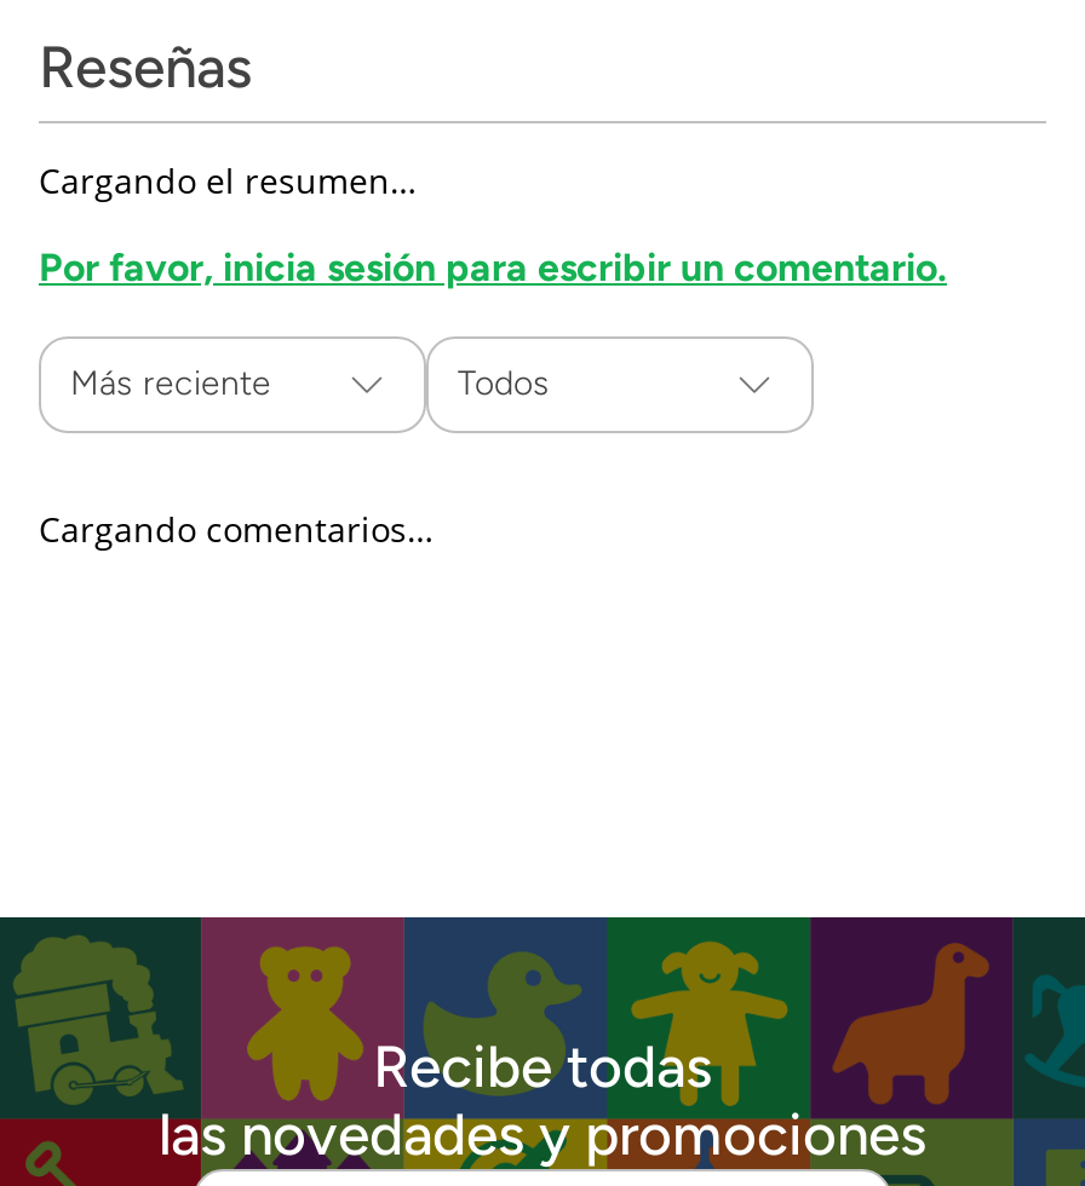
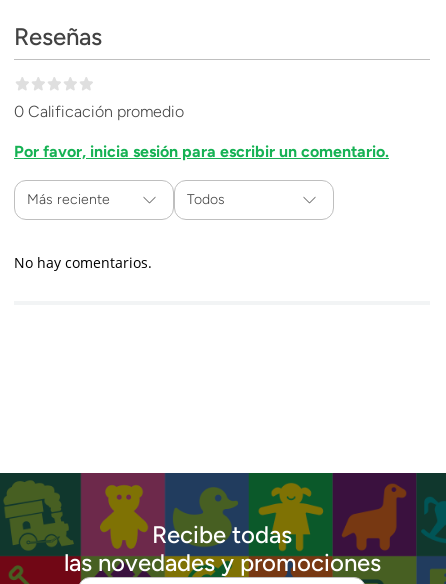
[39,158,417,204] Cargando el resumen… -> [14,102,184,121] 0 Calificación promedio
[39,507,434,553] Cargando comentarios… -> [14,253,152,272] No hay comentarios.

